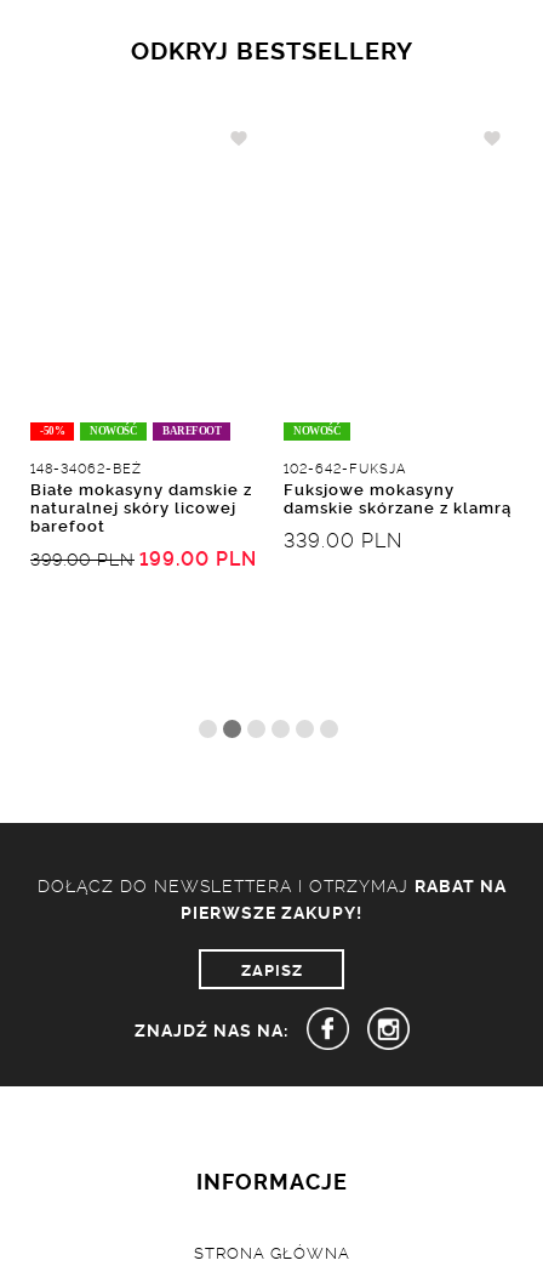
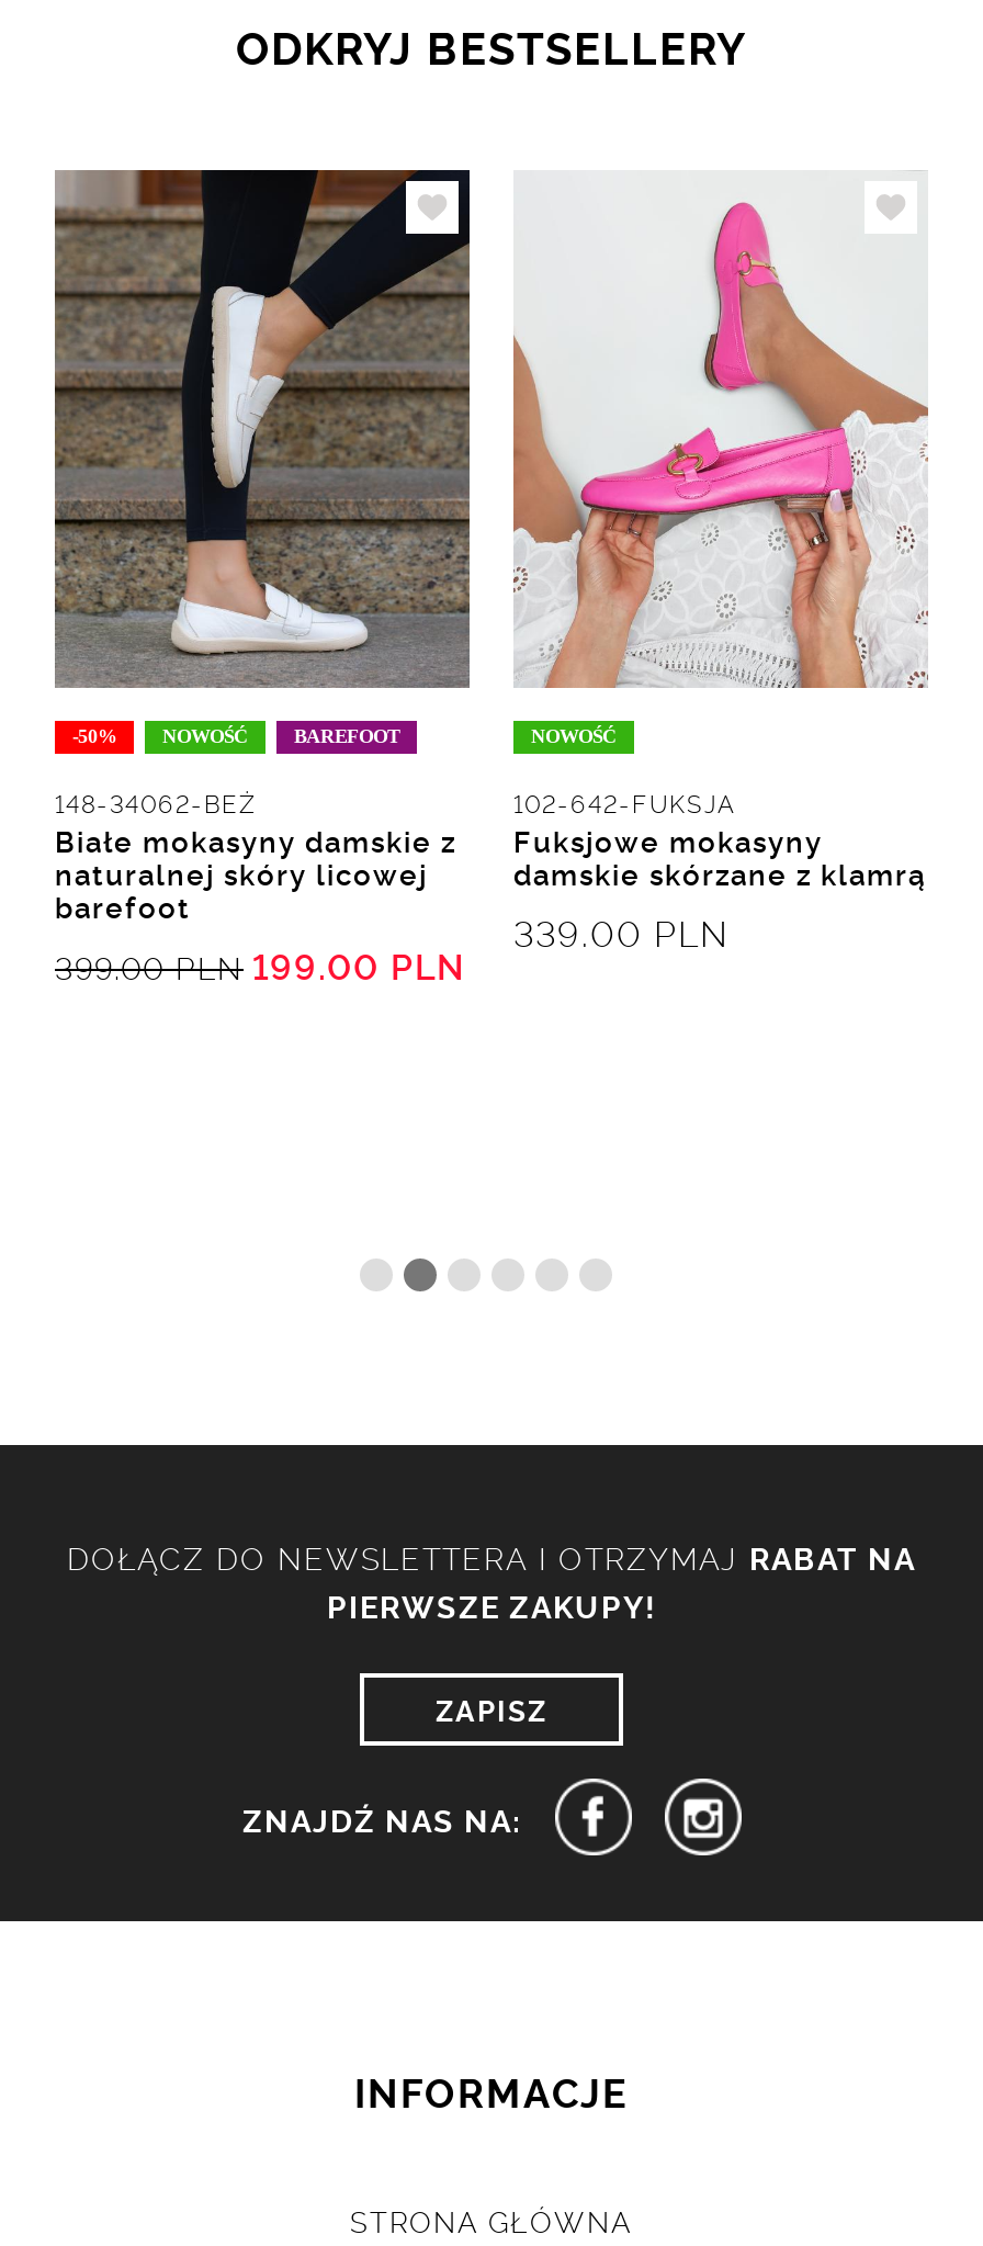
none -> [53,168,472,690] [image]
none -> [511,199,930,690] [image]

